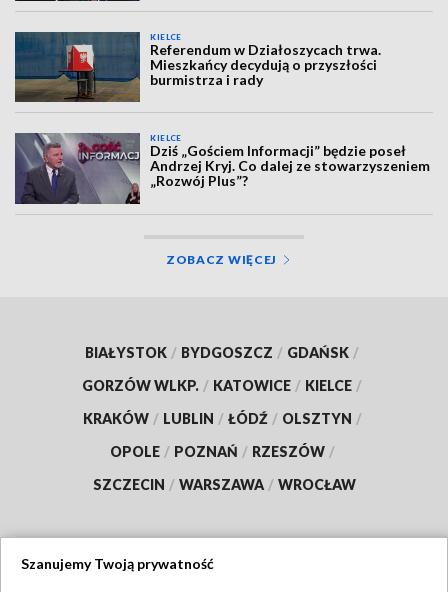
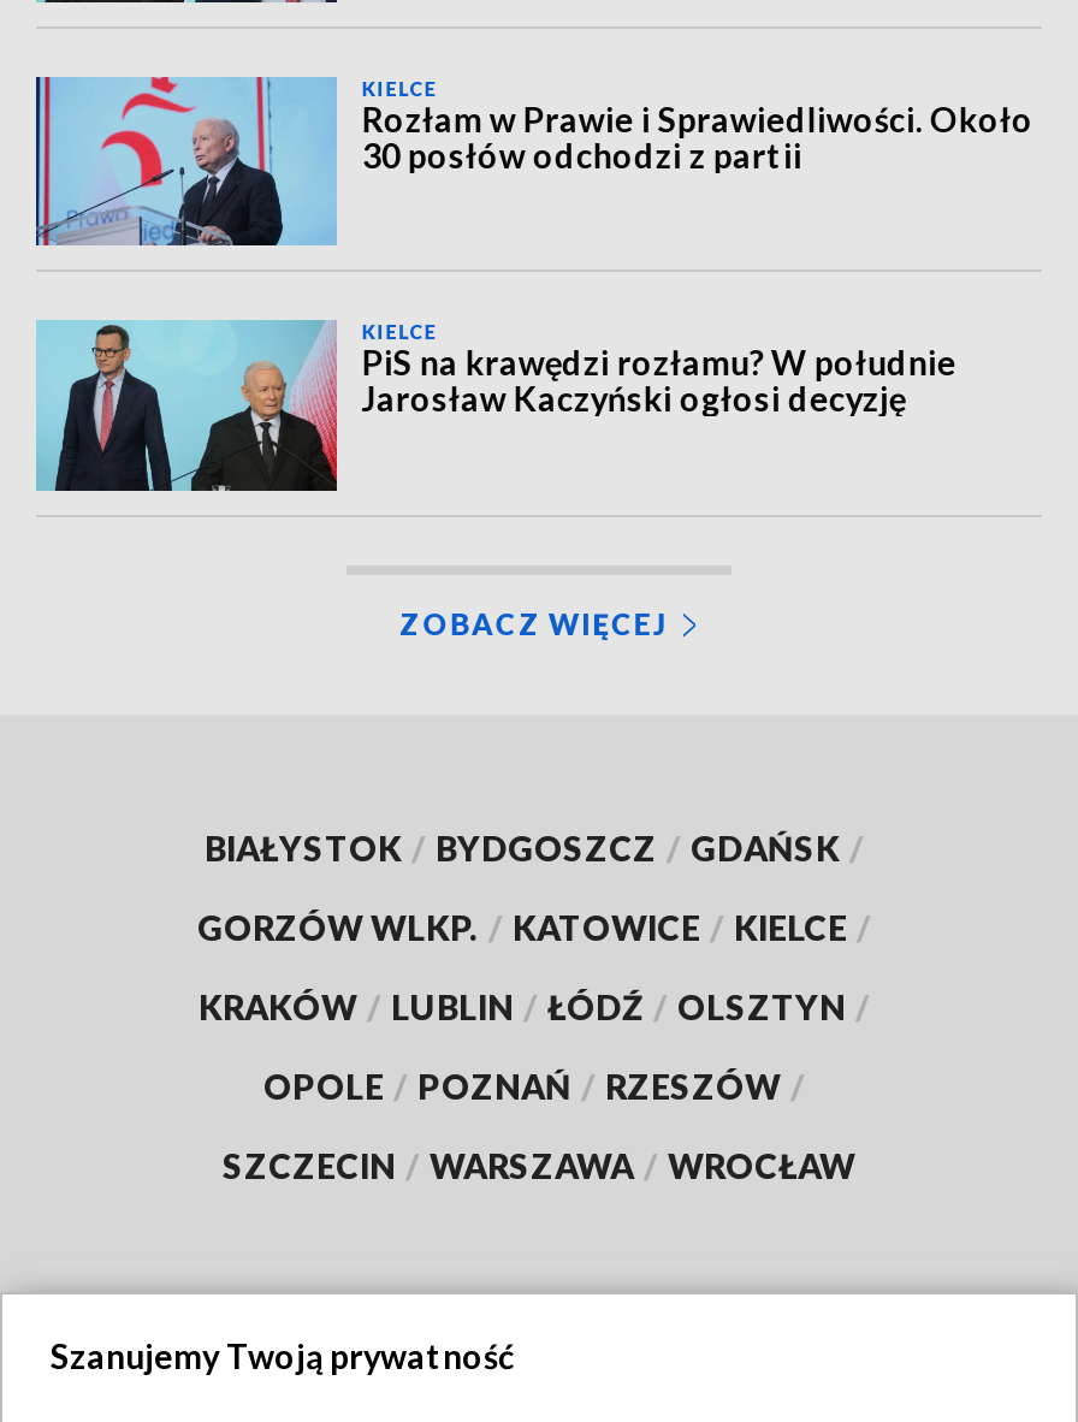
[15,31,381,103] [image] | Referendum w Działoszycach trwa. | Mieszkańcy decydują o przyszłości | burmistrza i rady -> [36,75,1033,248] [image] | Rozłam w Prawie i Sprawiedliwości. Około | 30 posłów odchodzi z partii
[14,132,430,205] [image] | Dziś „Gościem Informacji” będzie poseł | Andrzej Kryj. Co dalej ze stowarzyszeniem | „Rozwój Plus”? -> [36,320,956,493] [image] | PiS na krawędzi rozłamu? W południe | Jarosław Kaczyński ogłosi decyzję

